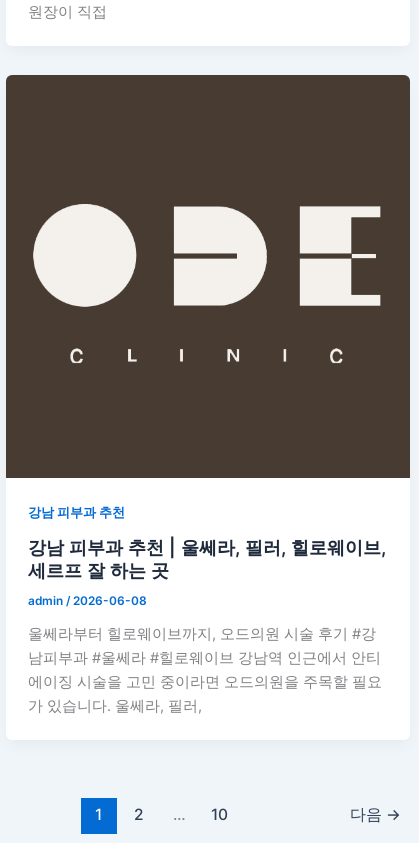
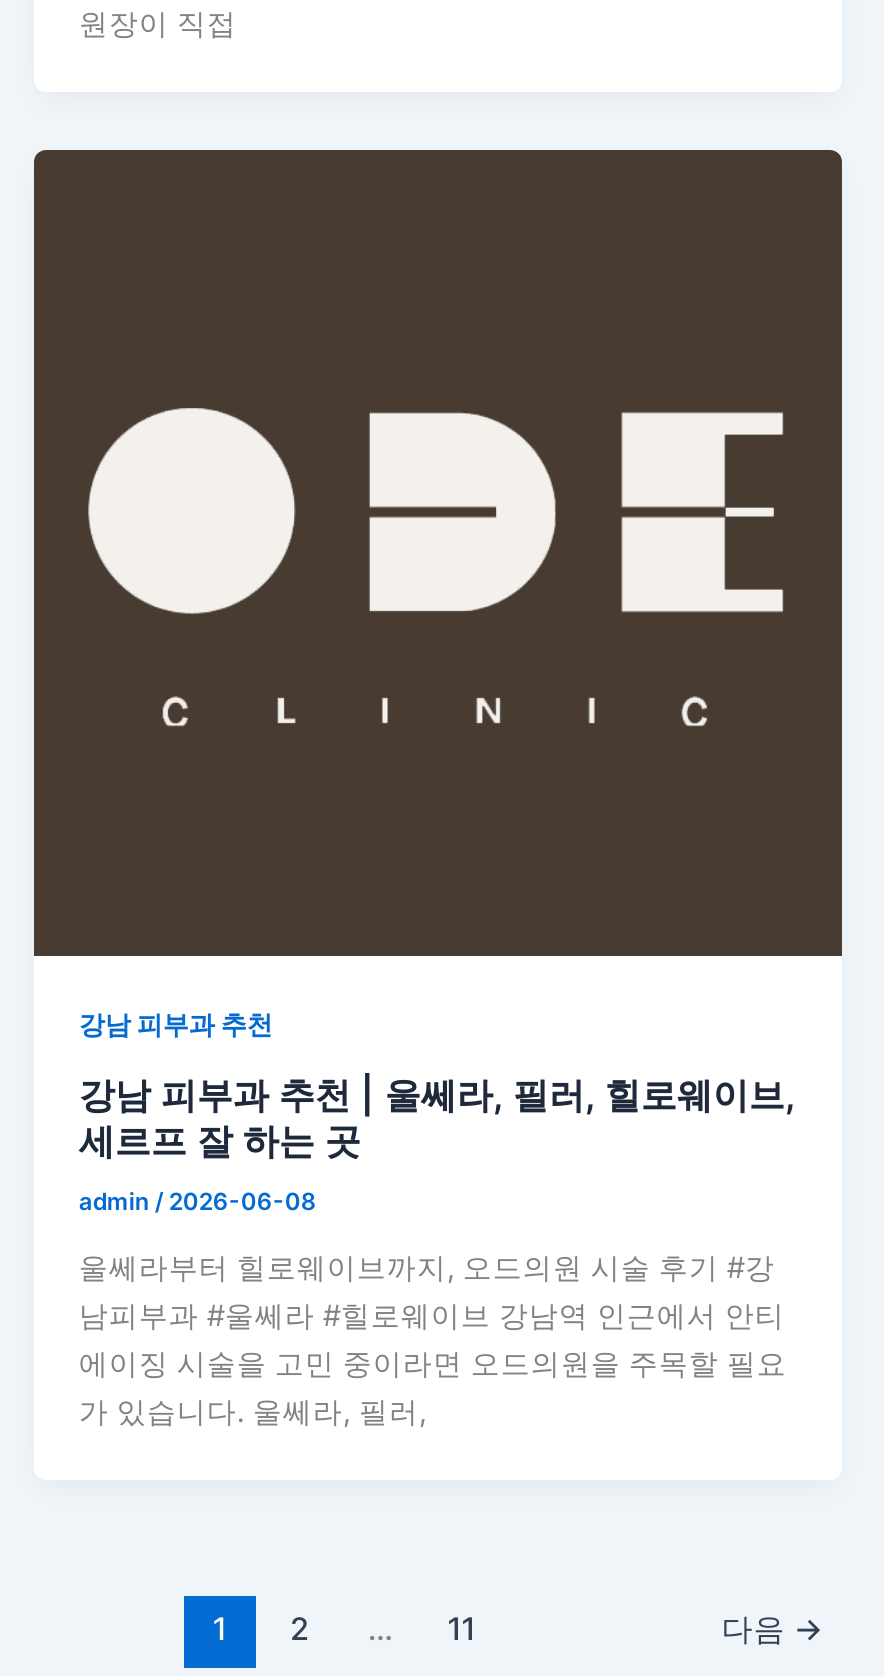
[211,805,228,824] 10 -> [447,1610,475,1648] 11

